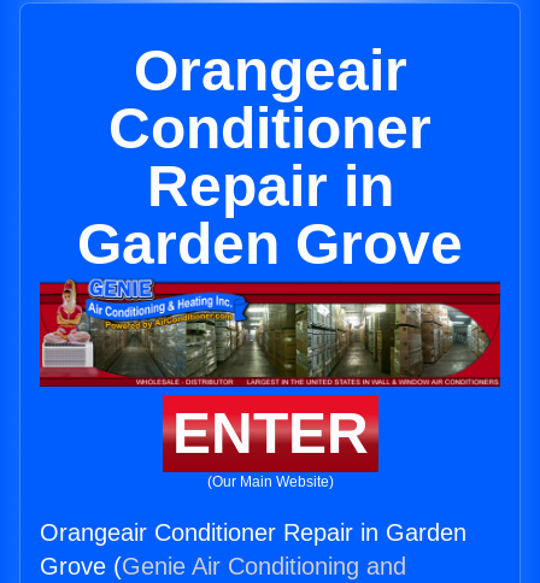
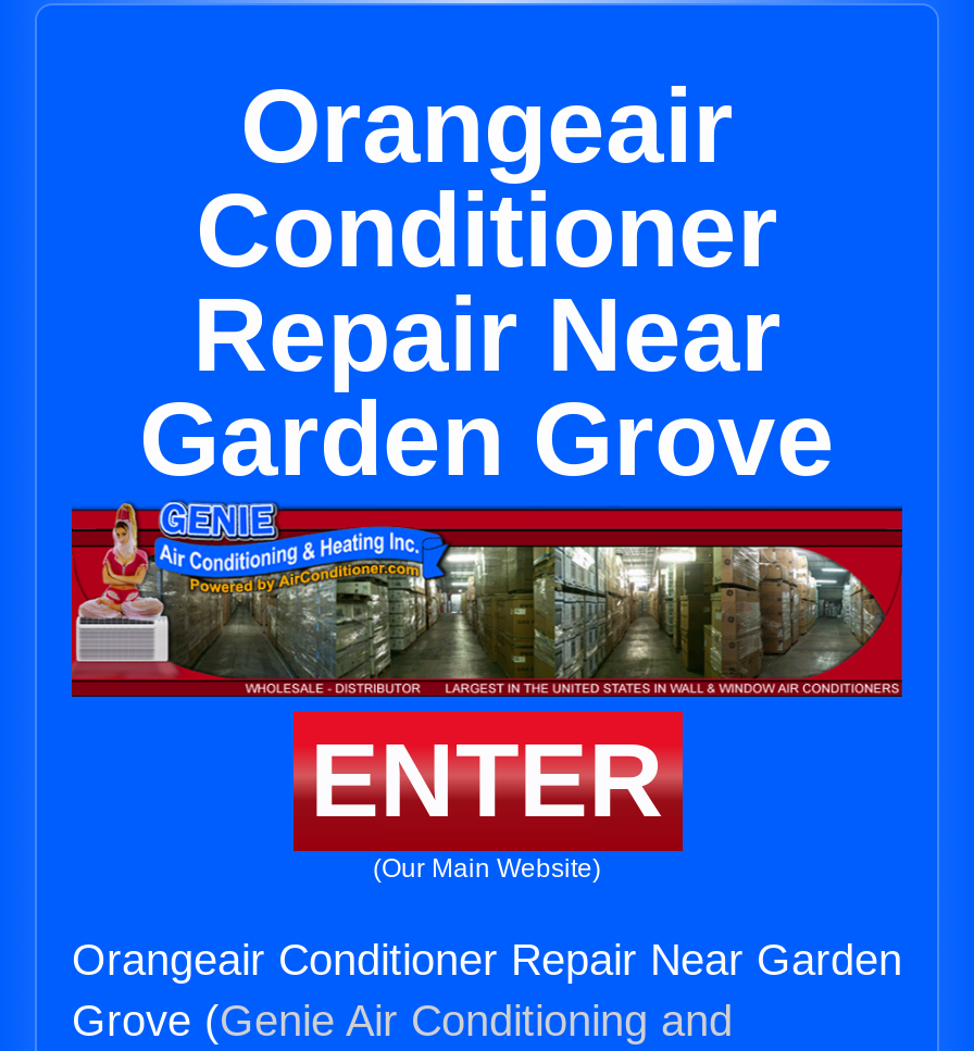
[146,154,394,218] Repair in -> [192,277,782,392] Repair Near
[40,519,466,546] Orangeair Conditioner Repair in Garden -> [72,936,902,984] Orangeair Conditioner Repair Near Garden

